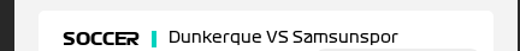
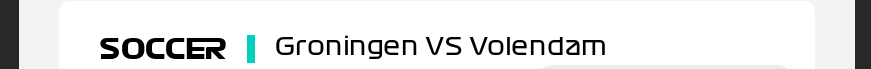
[169,31,398,45] Dunkerque VS Samsunspor -> [275,35,607,59] Groningen VS Volendam

